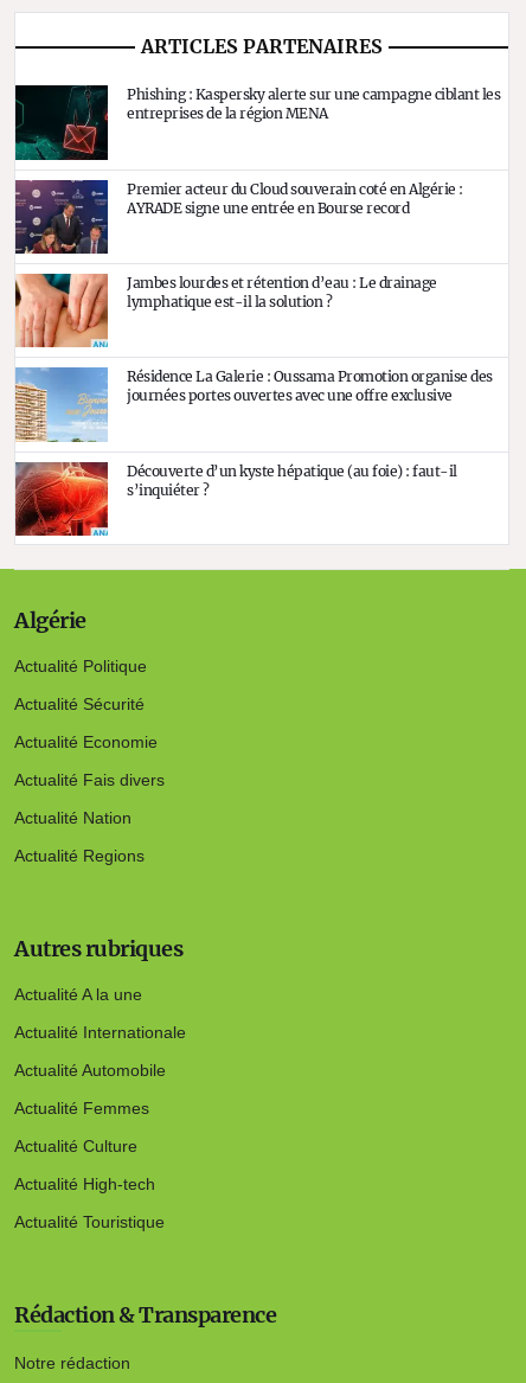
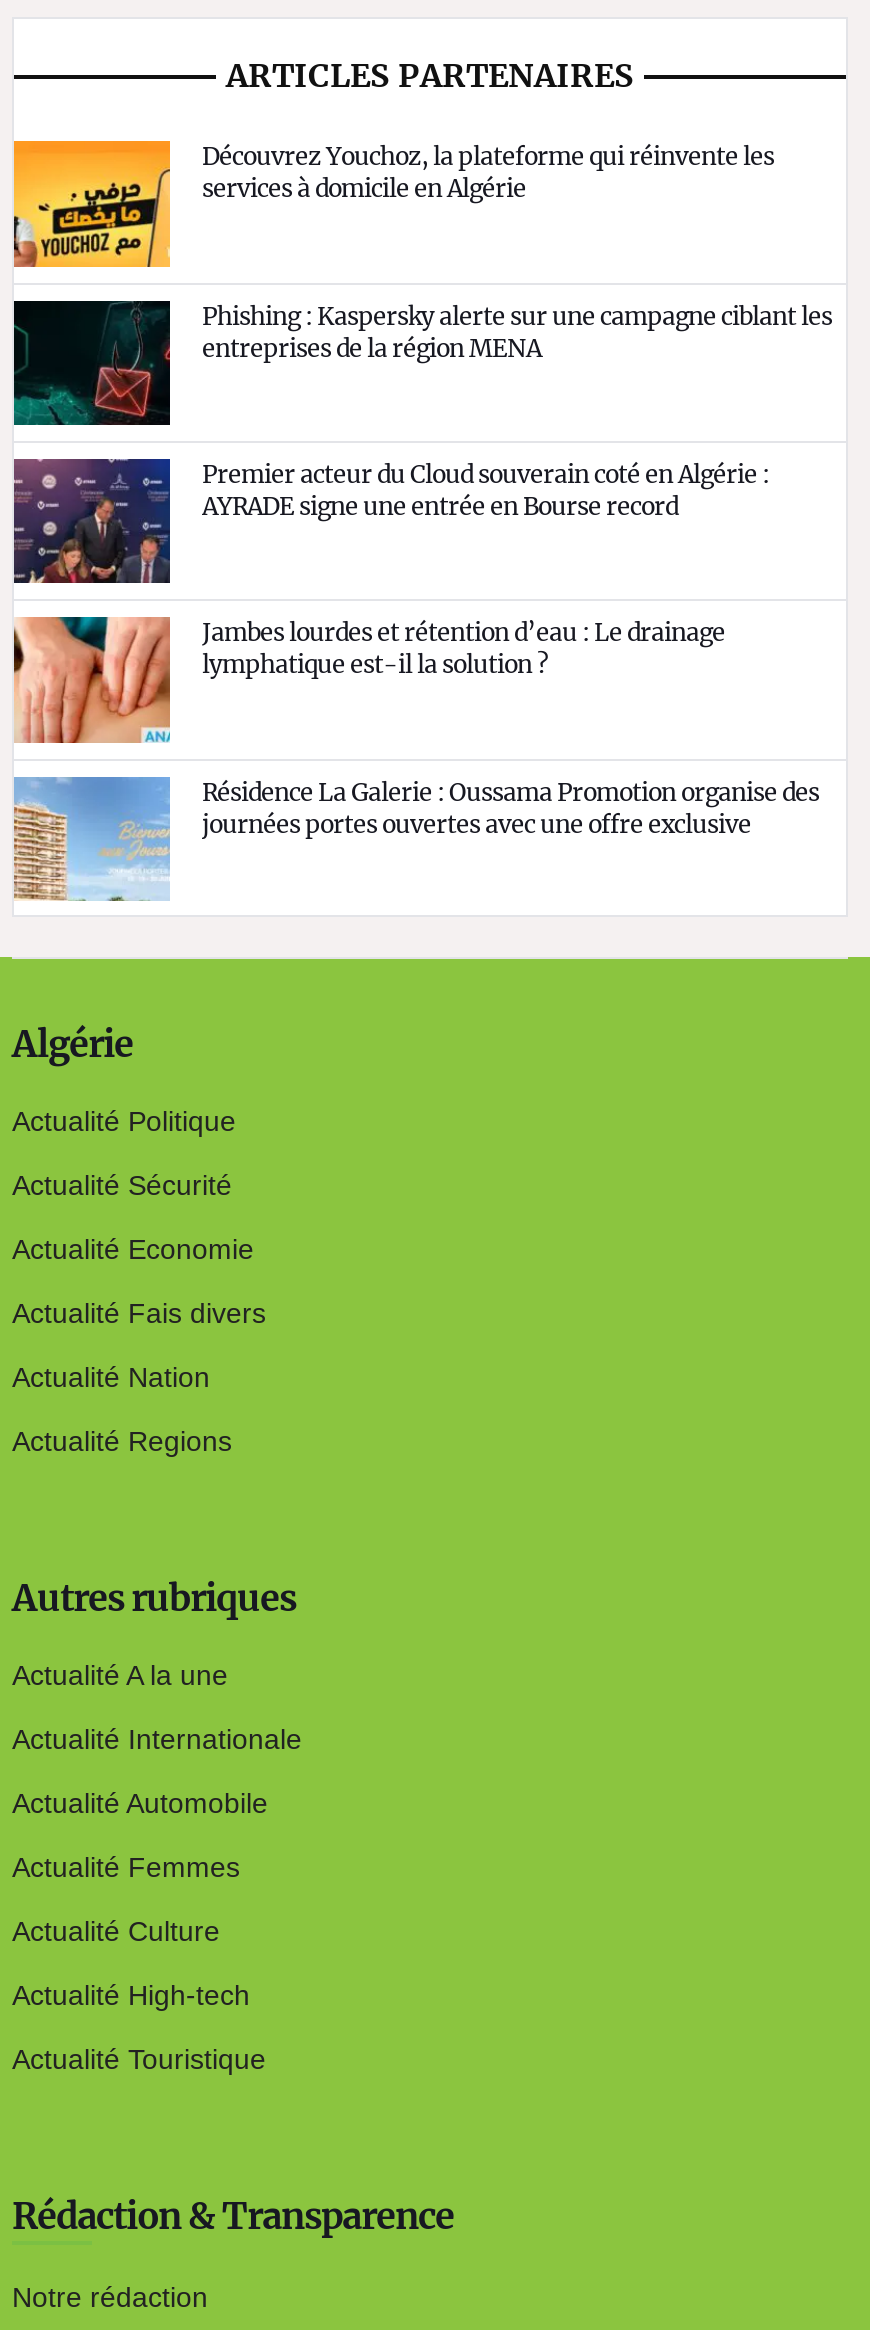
none -> [12,139,774,269] [image] | Découvrez Youchoz, la plateforme qui réinvente les | services à domicile en Algérie
moved [14,85,500,405] -> [12,299,832,839]: [image] | Phishing : Kaspersky alerte sur une campagne ciblant les | entreprises de la région MENA | ... | Résidence La Galerie : Oussama Promotion organise des | journées portes ouvertes avec une offre exclusive
moved [13,367,110,444] -> [10,775,174,905]: [image]
[15,461,457,537] [image] | Découverte d’un kyste hépatique (au foie) : faut-il | s’inquiéter ? -> none

